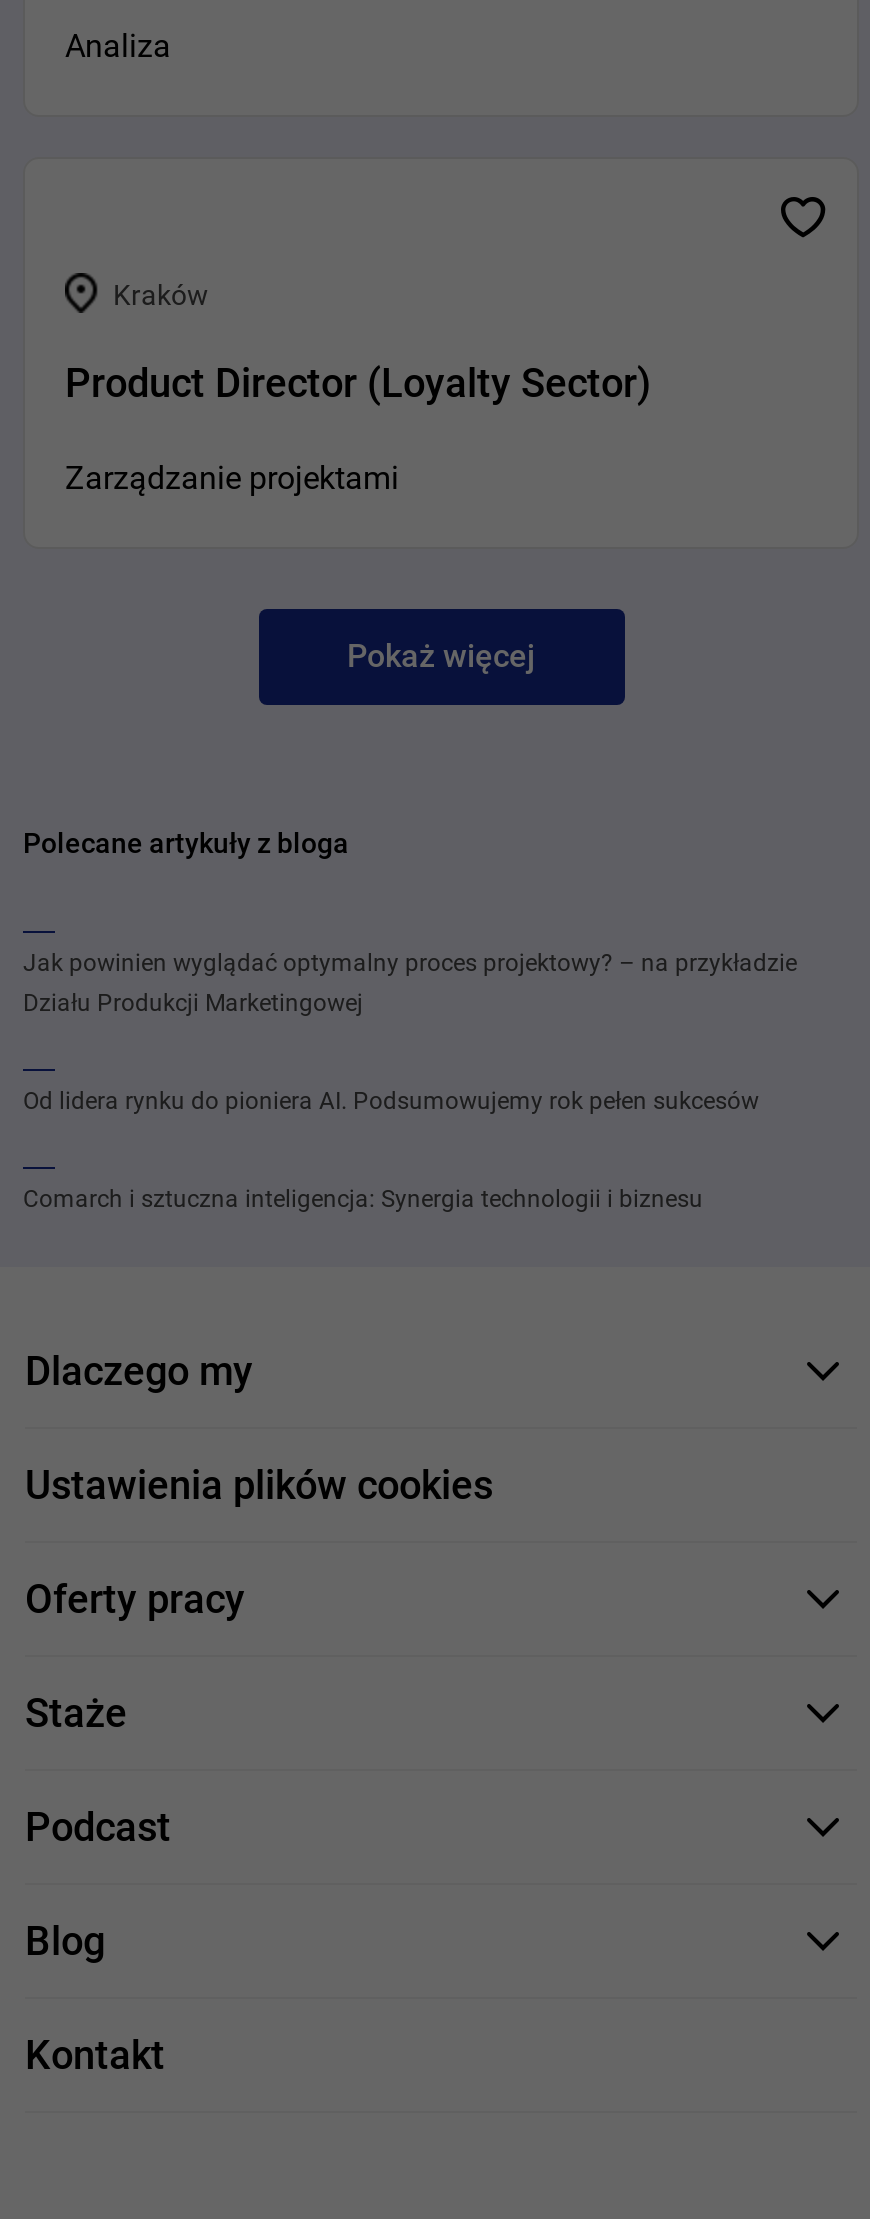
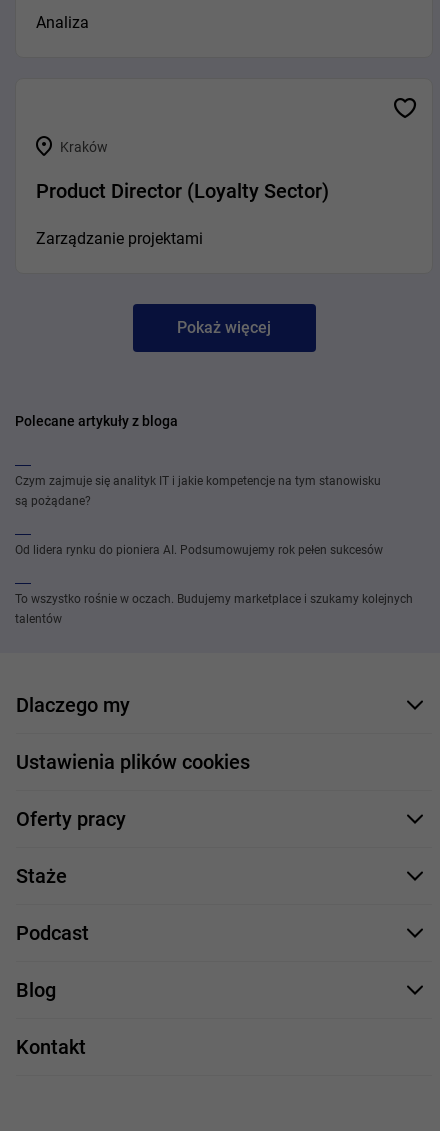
[23,949,797,1017] Jak powinien wyglądać optymalny proces projektowy? – na przykładzie | Działu Produkcji Marketingowej -> [15,474,381,508] Czym zajmuje się analityk IT i jakie kompetencje na tym stanowisku | są pożądane?
[23,1185,703,1213] Comarch i sztuczna inteligencja: Synergia technologii i biznesu -> [15,592,413,626] To wszystko rośnie w oczach. Budujemy marketplace i szukamy kolejnych | talentów

